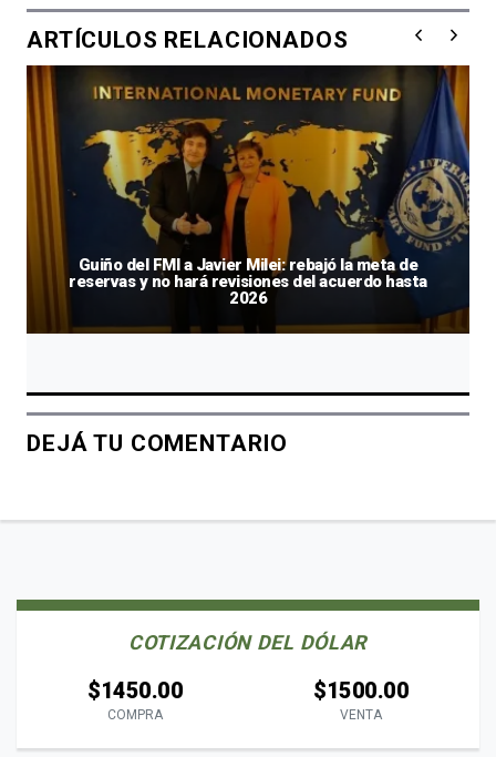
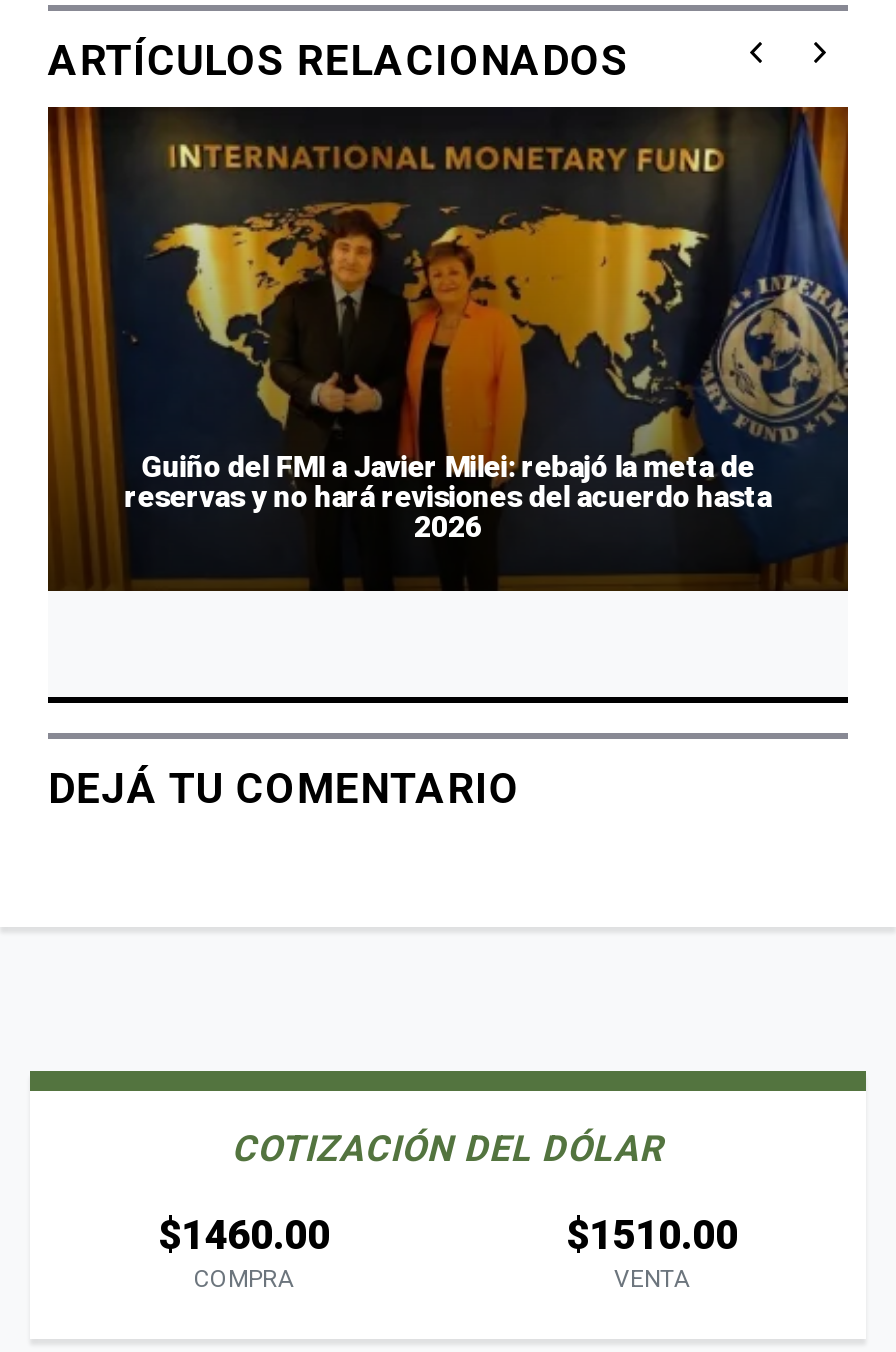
[87,677,183,704] $1450.00 -> [158,1211,330,1259] $1460.00
[313,677,409,704] $1500.00 -> [566,1211,738,1259] $1510.00

